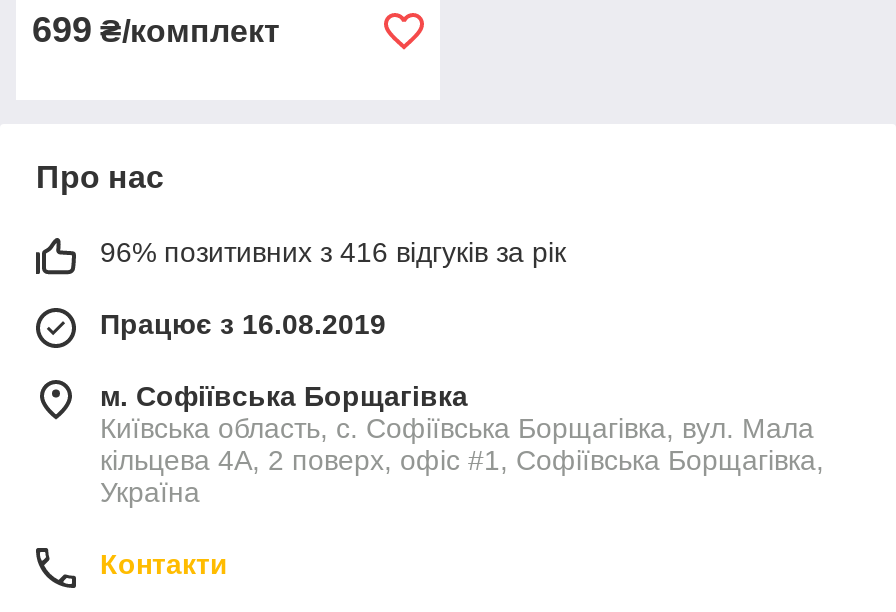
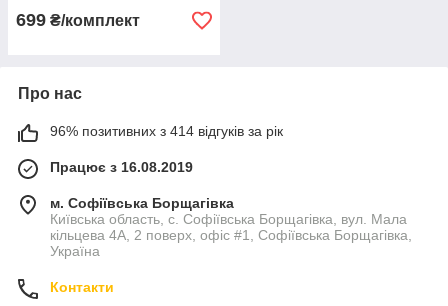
[100,236,566,268] 96% позитивних з 416 відгуків за рік -> [50,123,283,139] 96% позитивних з 414 відгуків за рік

